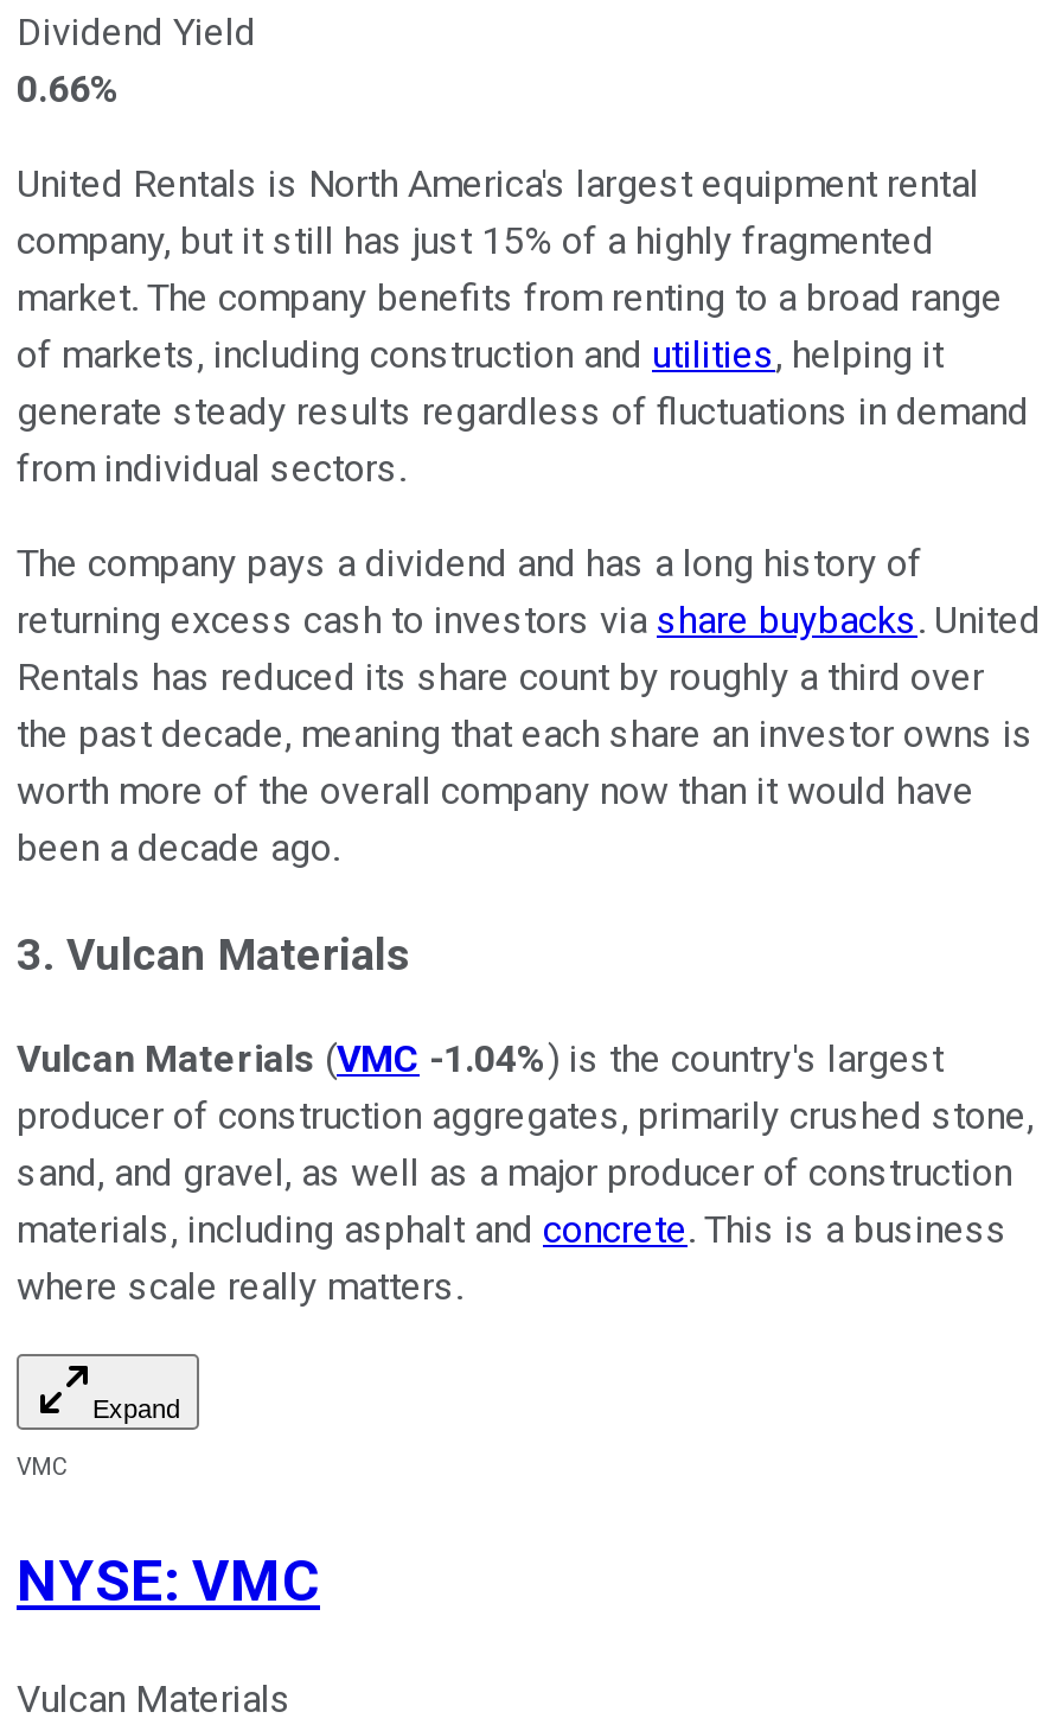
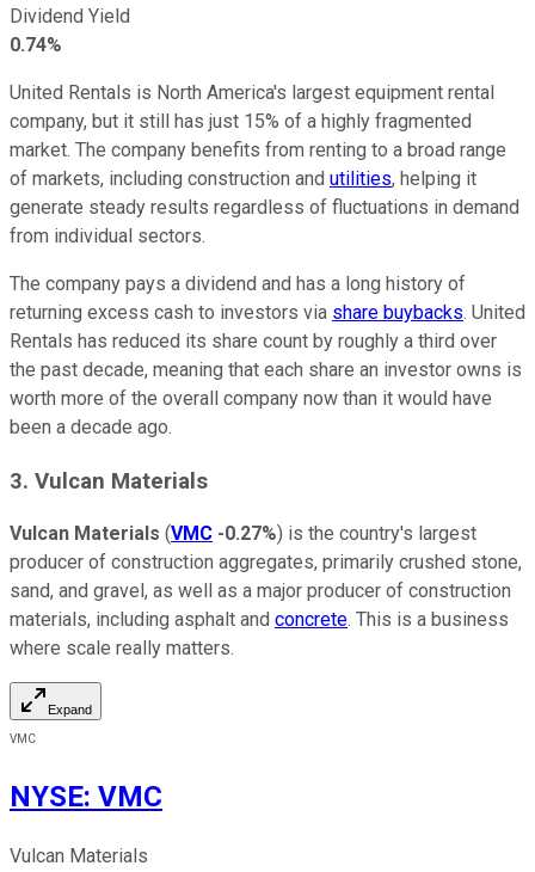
[17,66,121,111] 0.66% -> [10,33,62,56] 0.74%
[17,1037,944,1082] Vulcan Materials (VMC -1.04%) is the country's largest -> [10,522,476,545] Vulcan Materials (VMC -0.27%) is the country's largest

